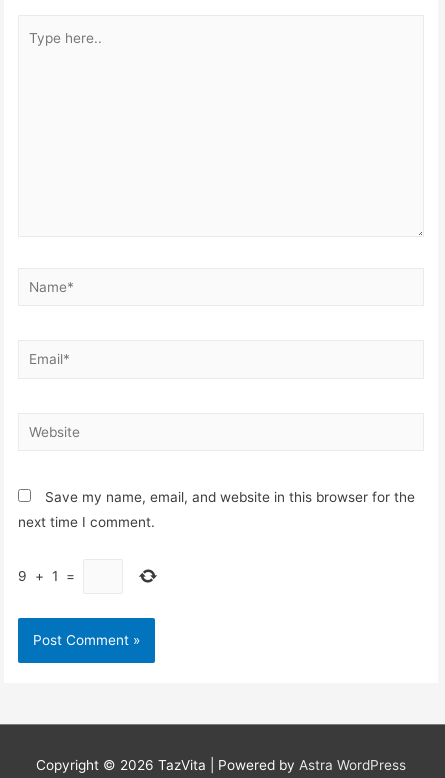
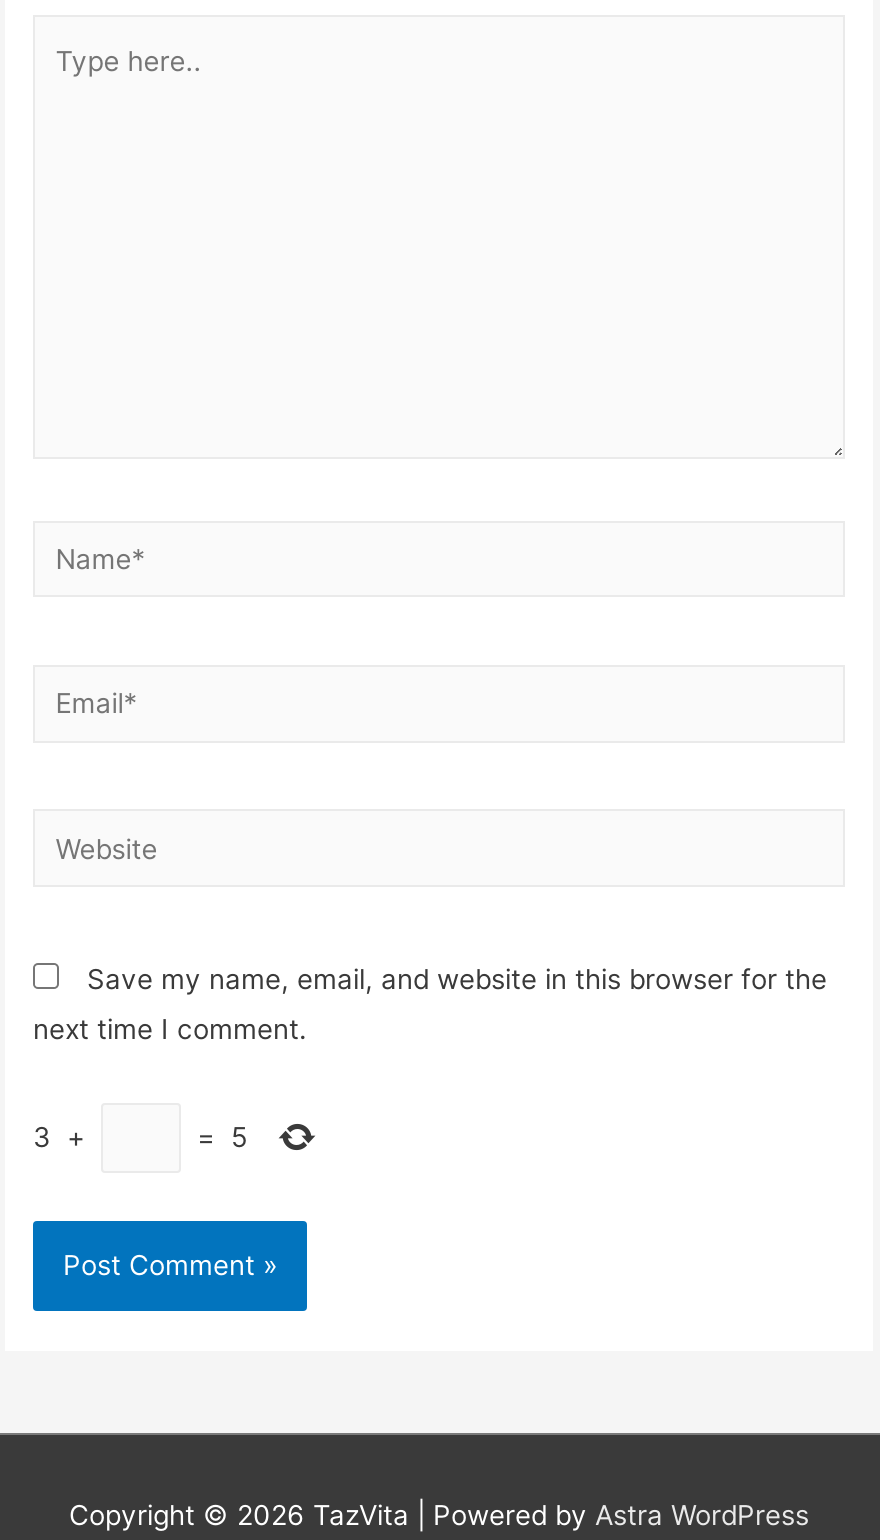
[18,568,79,584] 9 + 1 = -> [33,1121,247,1153] 3 + | = 5

